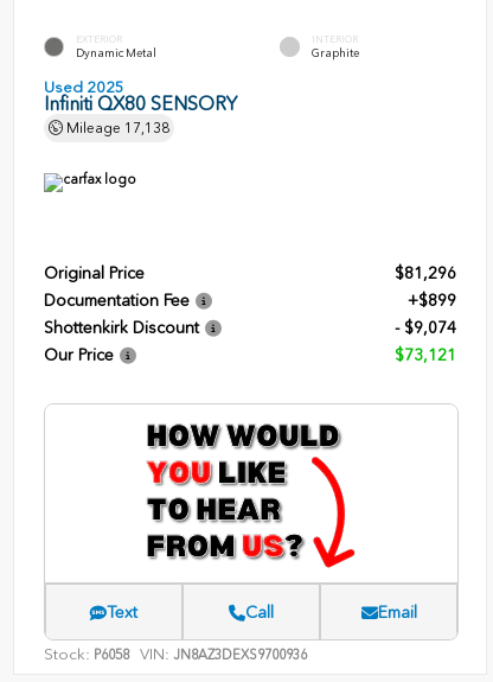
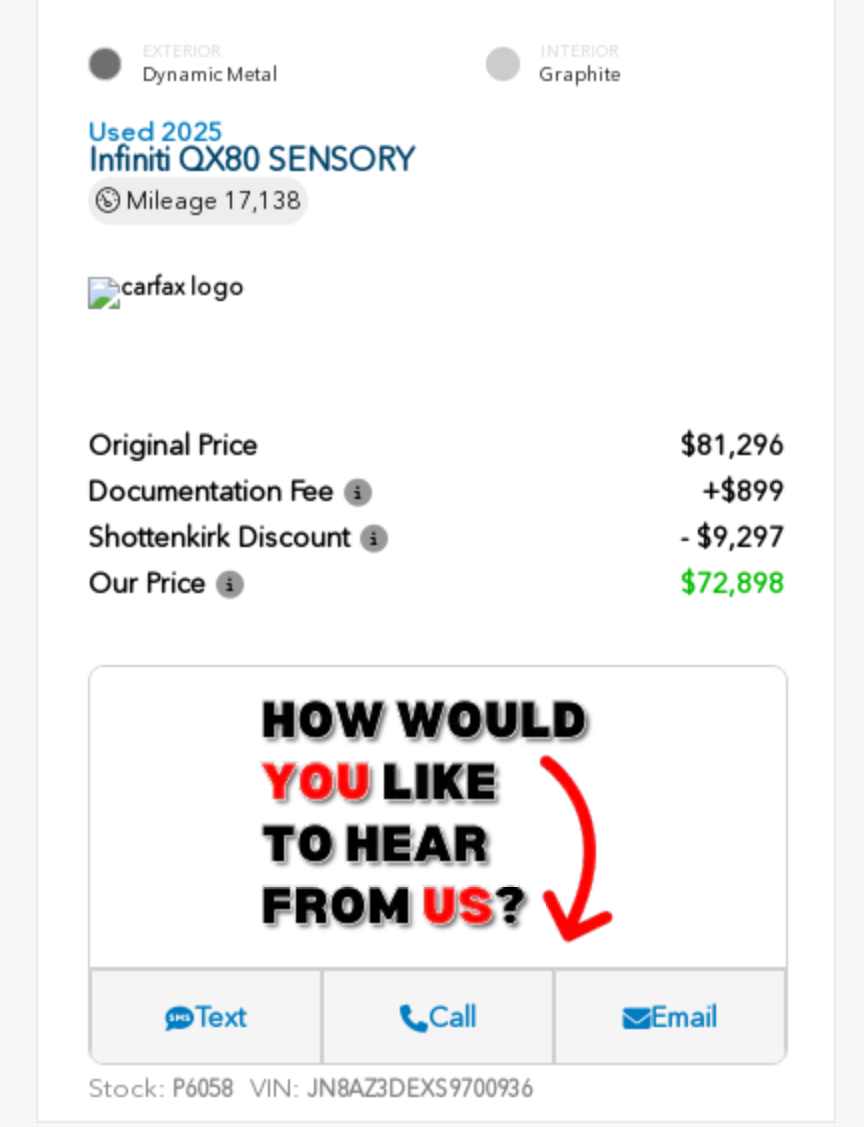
[395,317,456,337] - $9,074 -> [680,519,784,553] - $9,297
[395,344,456,364] $73,121 -> [680,565,784,599] $72,898

